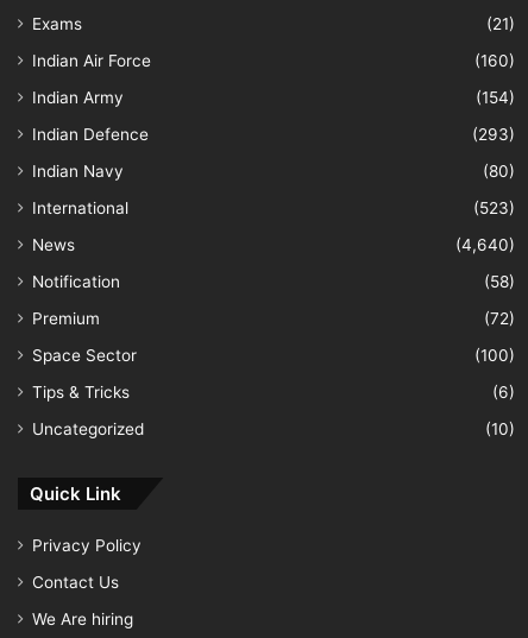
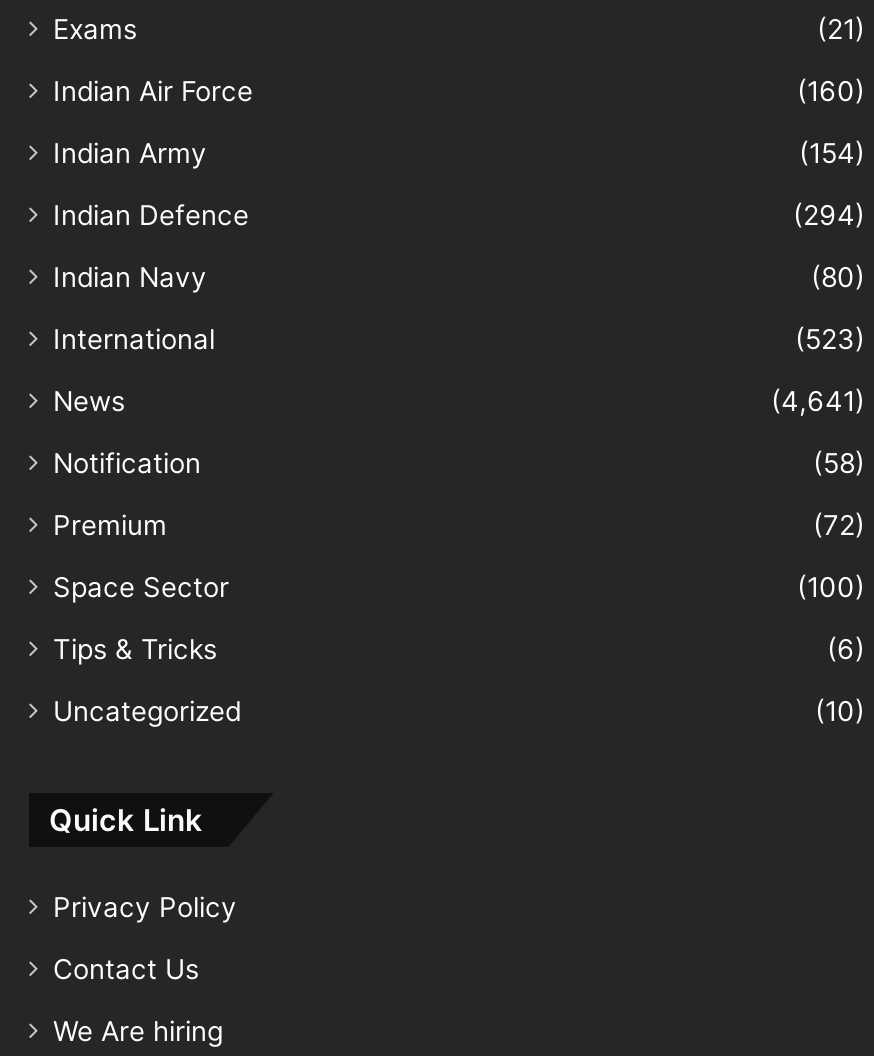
[472,124,515,143] (293) -> [793,199,865,231] (294)
[455,235,515,254] (4,640) -> [771,385,865,417] (4,641)

